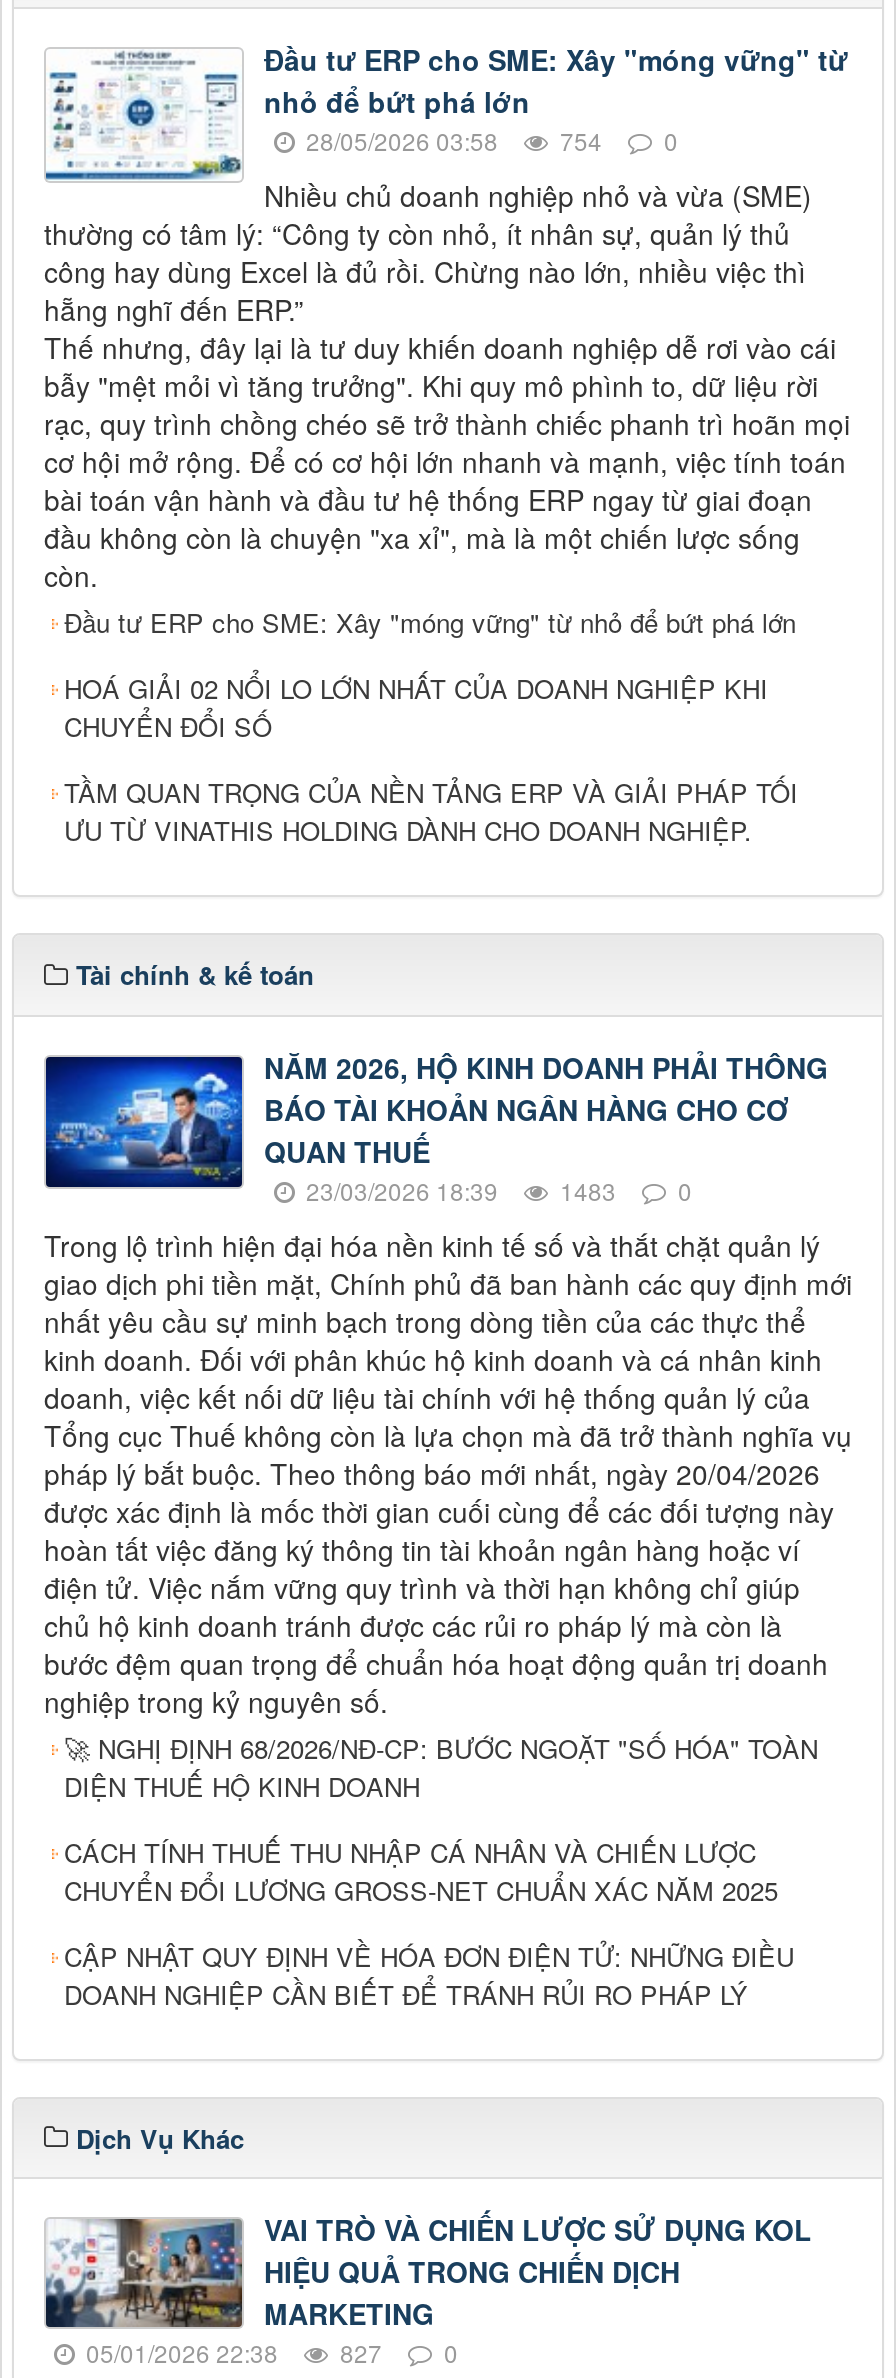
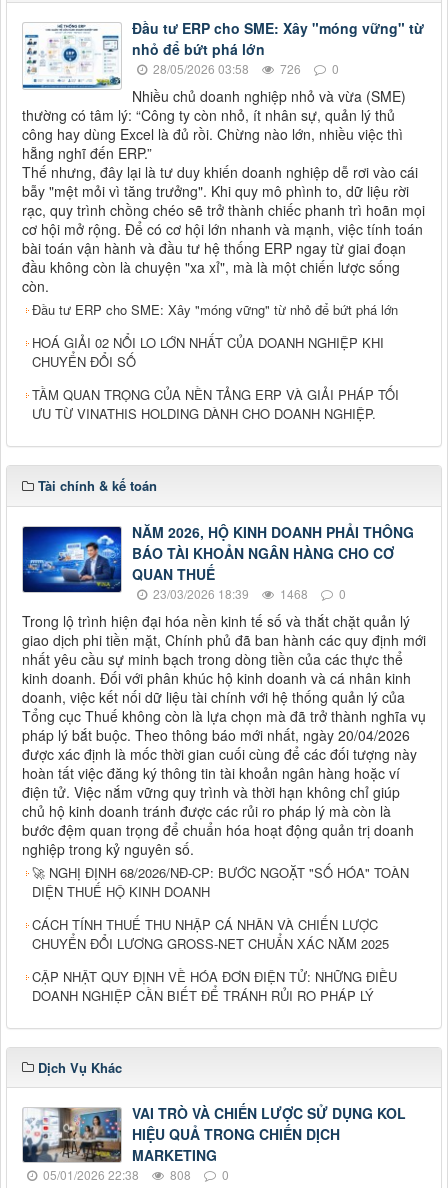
[300,123,678,157] 28/05/2026 03:58 754 0 -> [150,60,339,77] 28/05/2026 03:58 726 0
[300,1172,692,1206] 23/03/2026 18:39 1483 0 -> [150,584,346,601] 23/03/2026 18:39 1468 0
[80,2335,458,2369] 05/01/2026 22:38 827 0 -> [40,1166,229,1183] 05/01/2026 22:38 808 0

